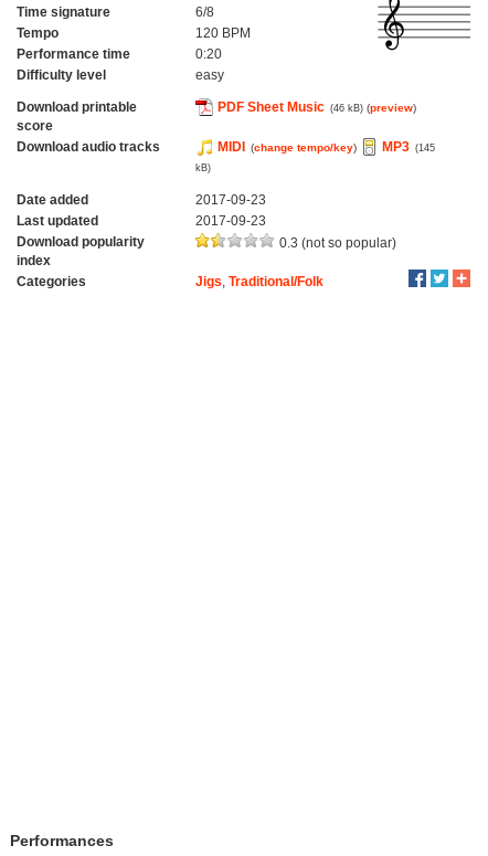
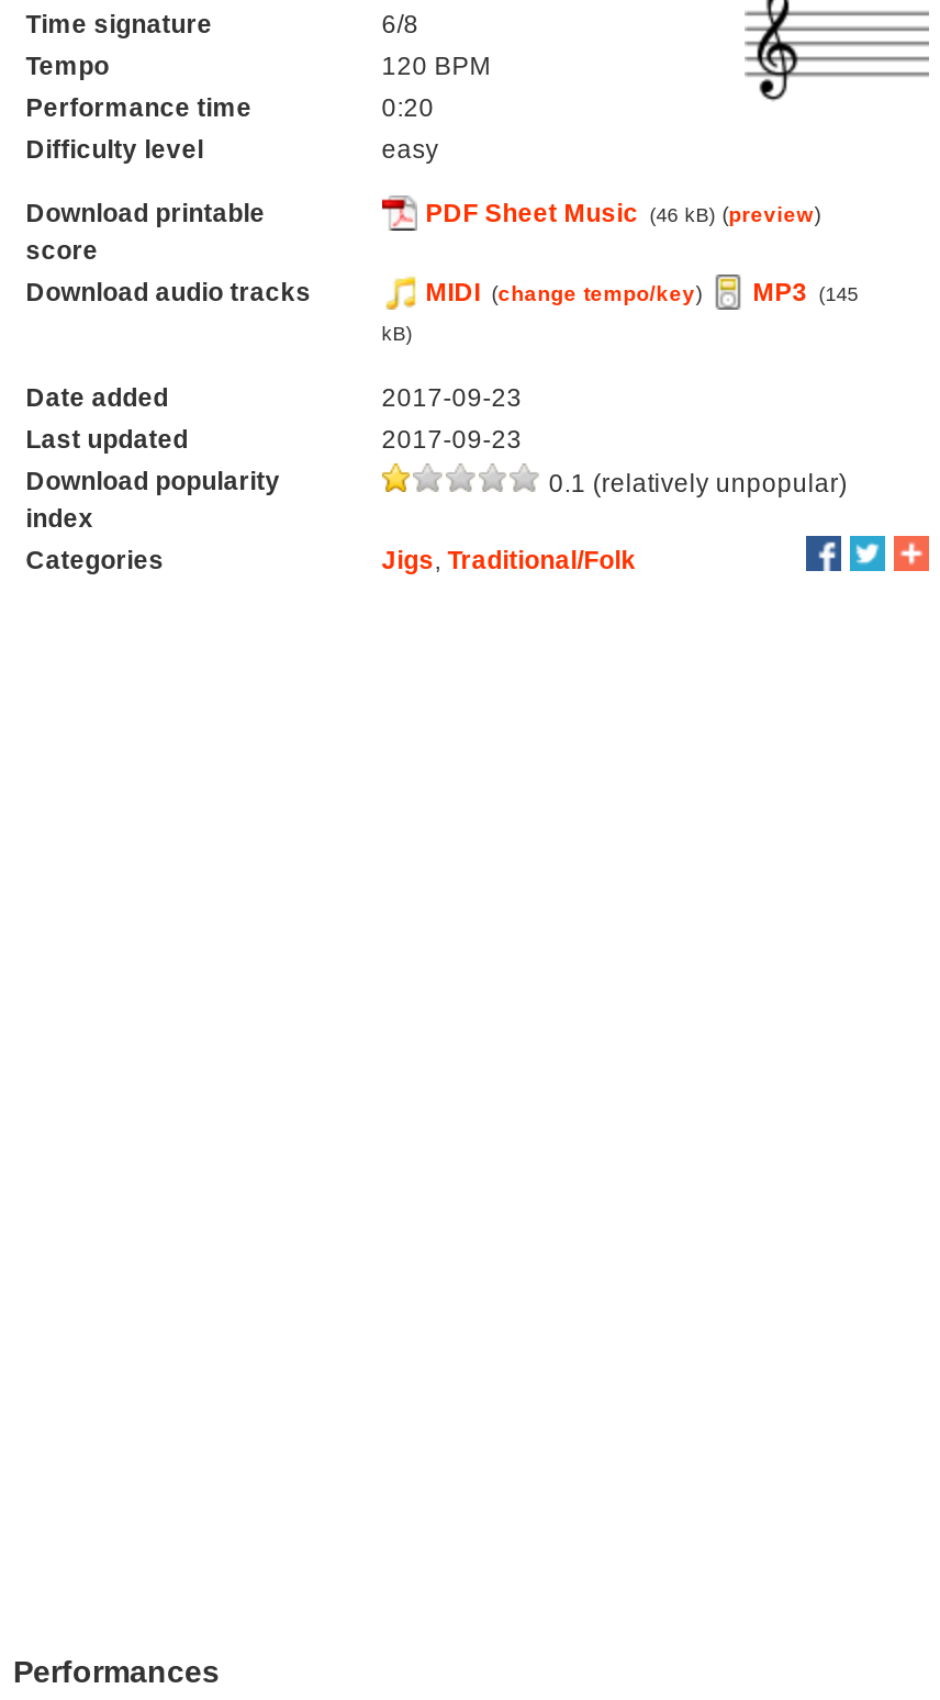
[276,236,396,249] 0.3 (not so popular) -> [542,470,848,496] 0.1 (relatively unpopular)

